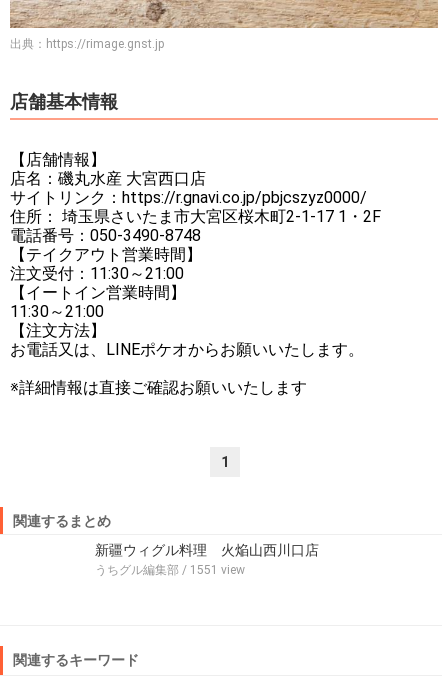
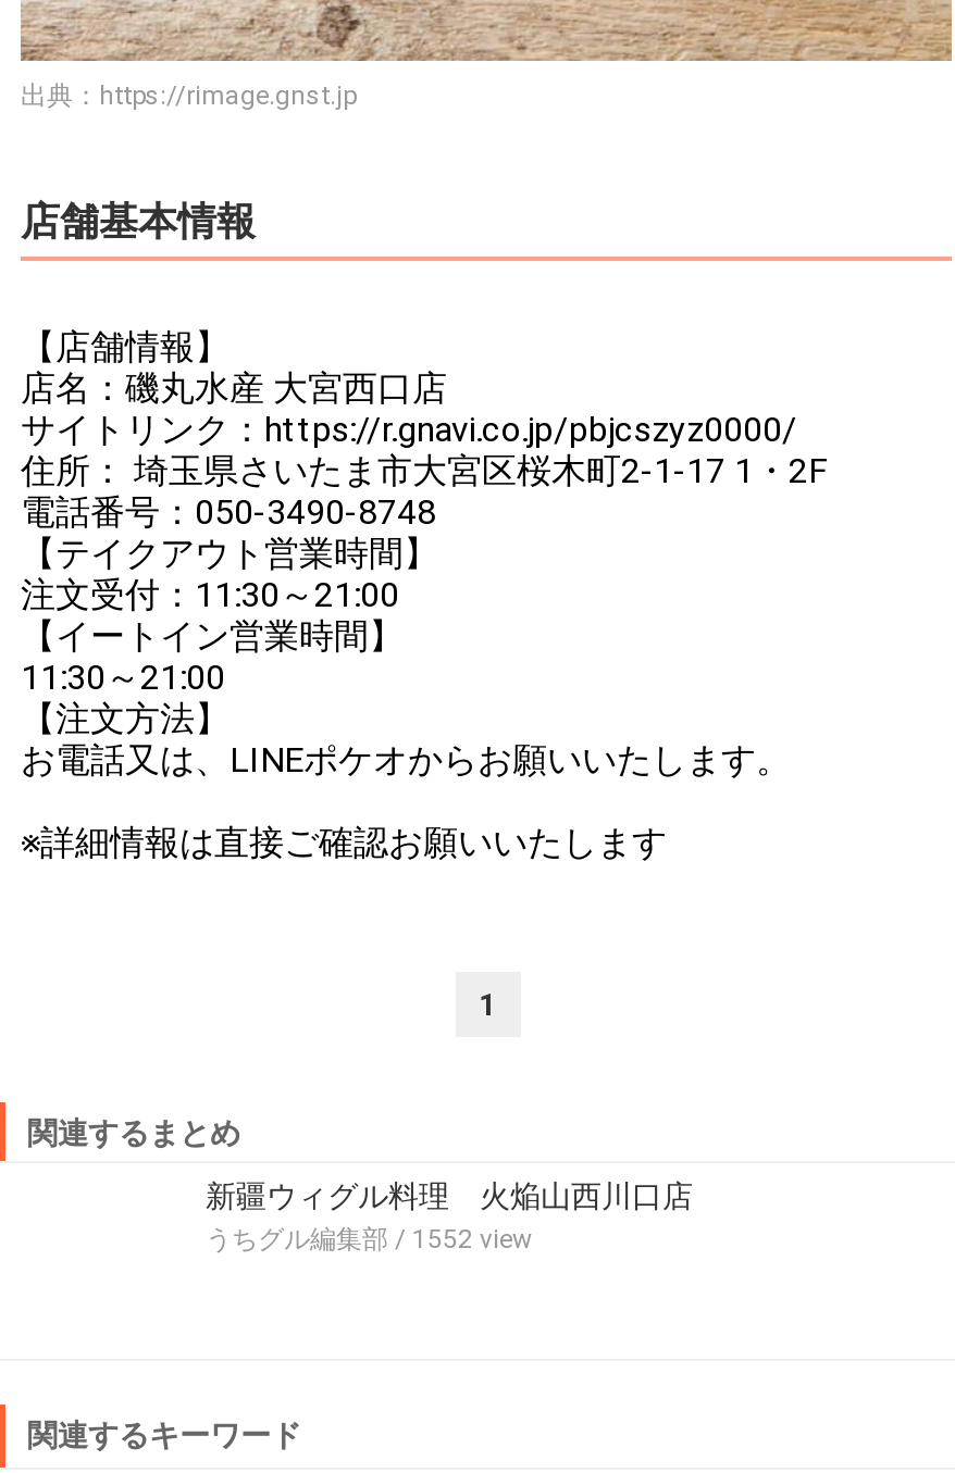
[95,563,245,577] うちグル編集部/ 1551 view -> [206,1224,532,1254] うちグル編集部/ 1552 view

